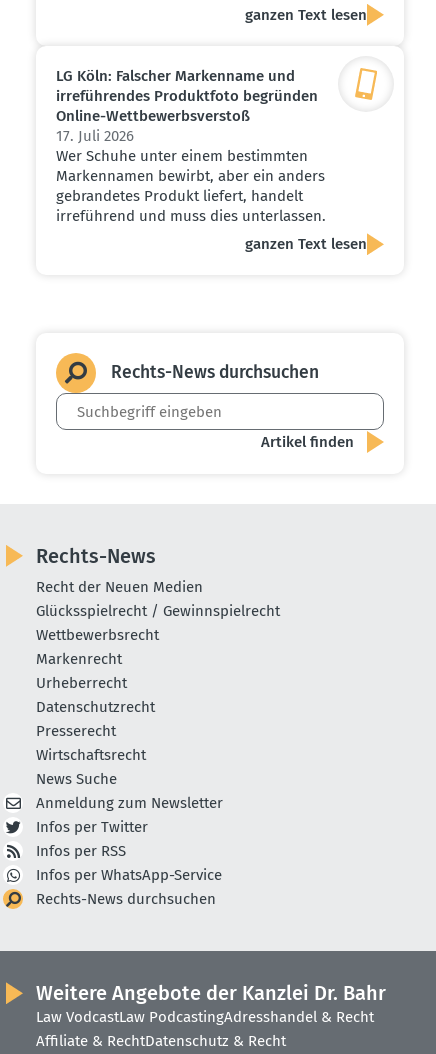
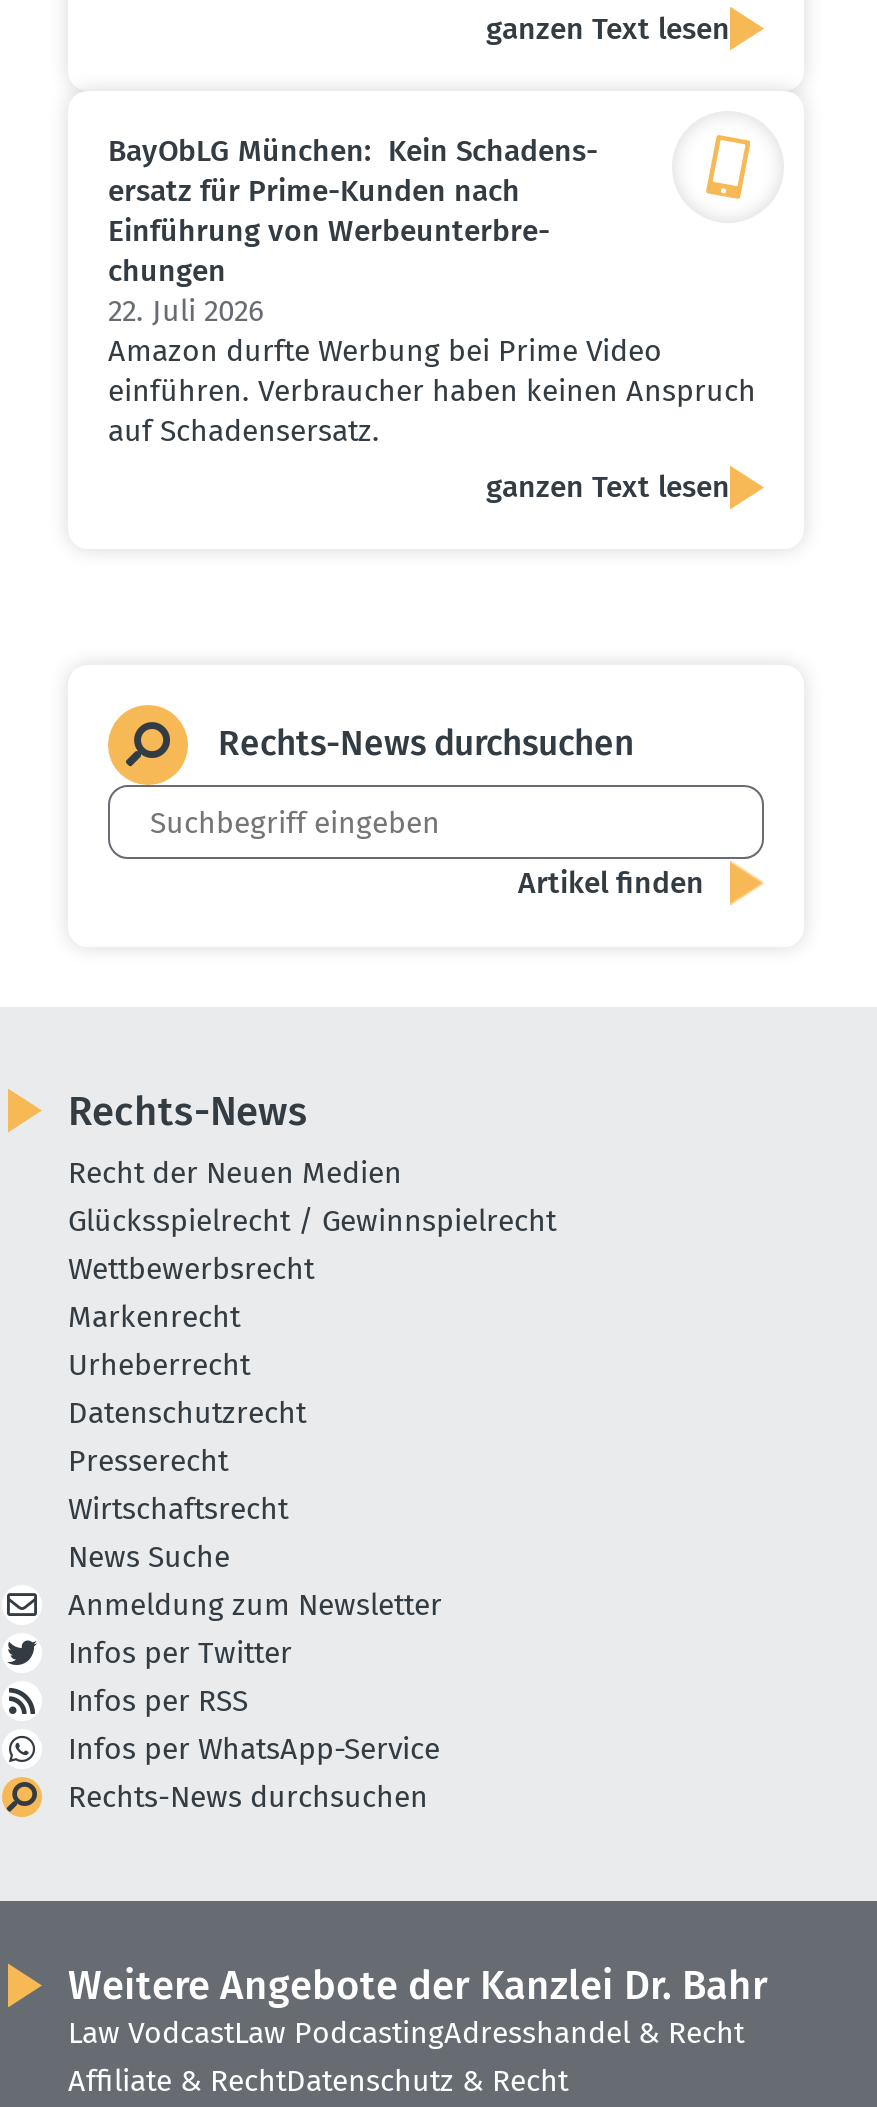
[56,67,326,225] LG Köln: Falscher Markenname und | irreführendes Produktfoto begründen | Online-Wettbewerbsverstoß | 17. Juli 2026 | Wer Schuhe unter einem bestimmten | Markennamen bewirbt, aber ein anders | gebrandetes Produkt liefert, handelt | irreführend und muss dies unterlassen. -> [108,133,756,449] BayObLG München: Kein Schadens | ersatz für Prime-Kunden nach | Einführung von Werbeunterbre | chungen | 22. Juli 2026 | Amazon durfte Werbung bei Prime Video | einführen. Verbraucher haben keinen Anspruch | auf Schadensersatz.

